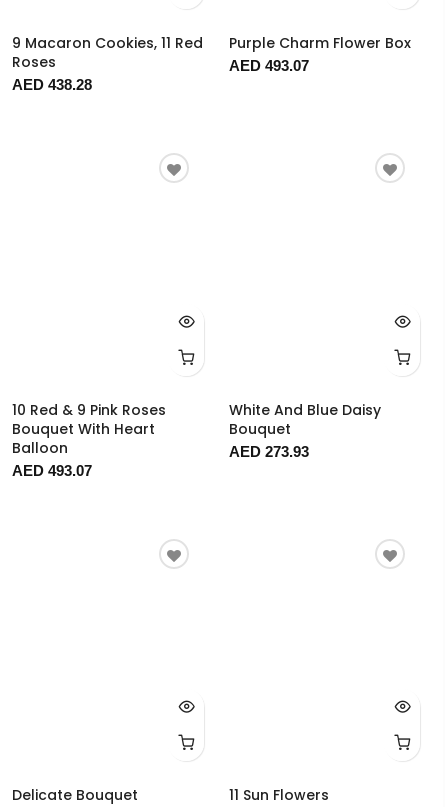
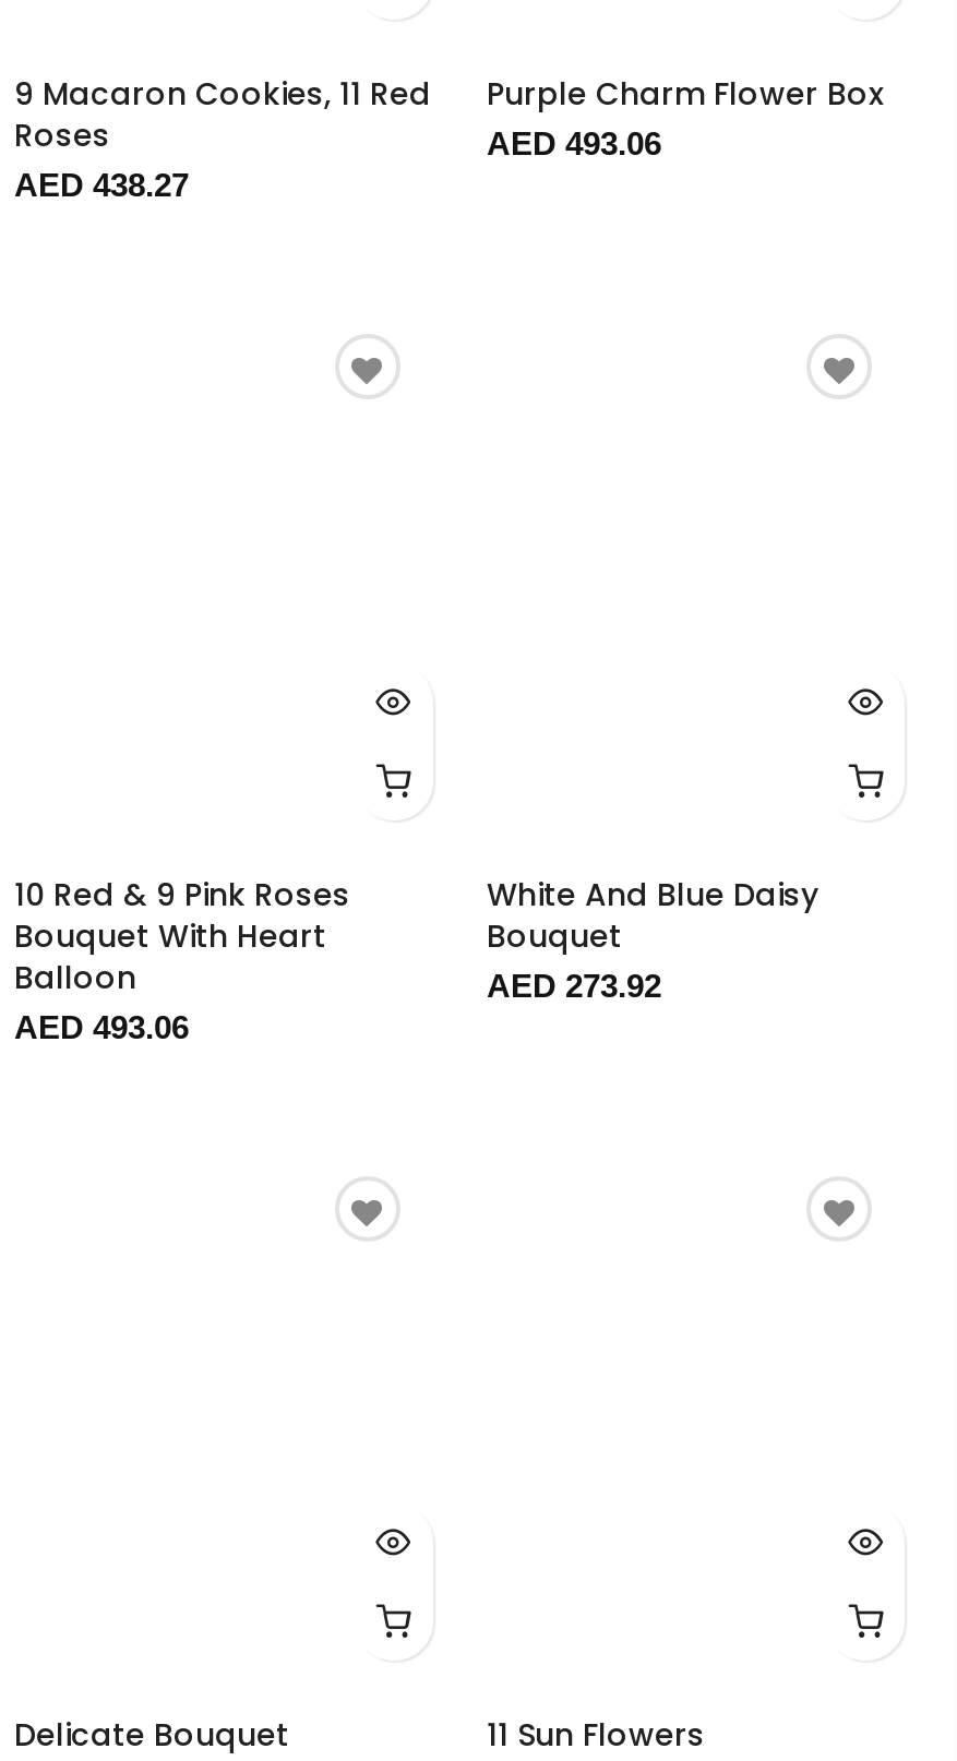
[228,57,308,74] AED 493.07 -> [487,125,661,163] AED 493.06
[12,76,92,93] AED 438.28 -> [14,167,189,204] AED 438.27
[228,442,308,459] AED 273.93 -> [487,966,661,1003] AED 273.92
[12,461,92,478] AED 493.07 -> [14,1007,189,1044] AED 493.06

